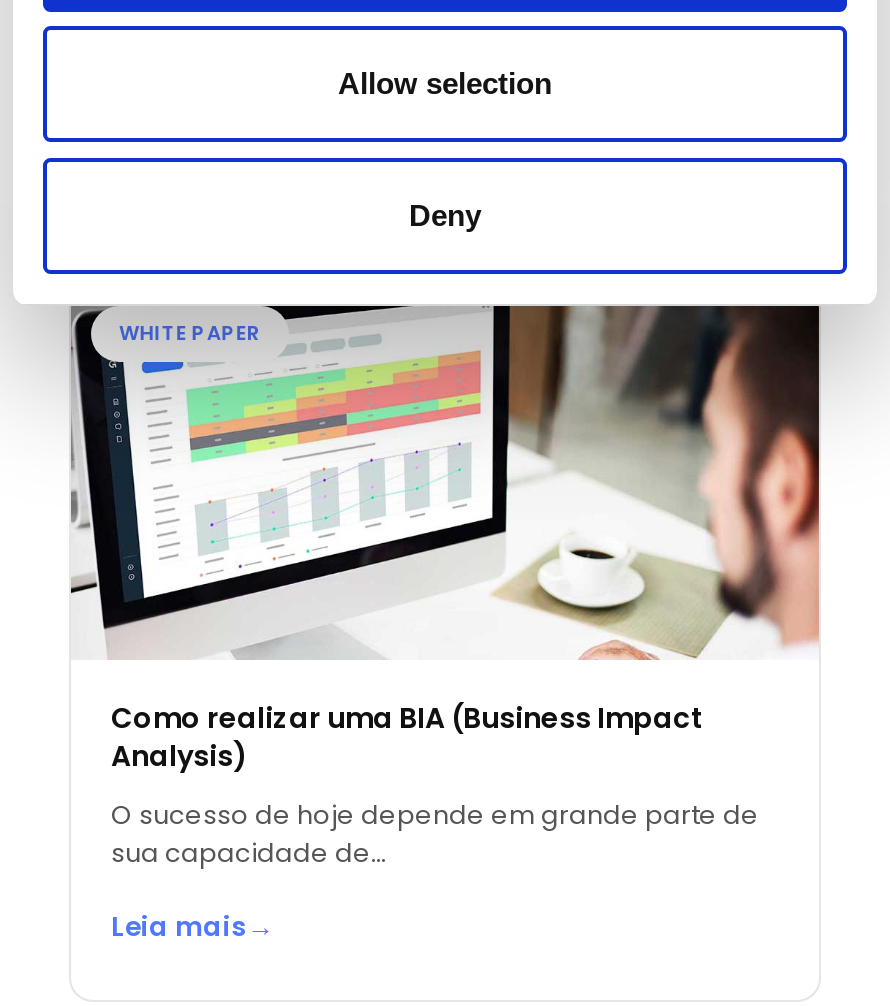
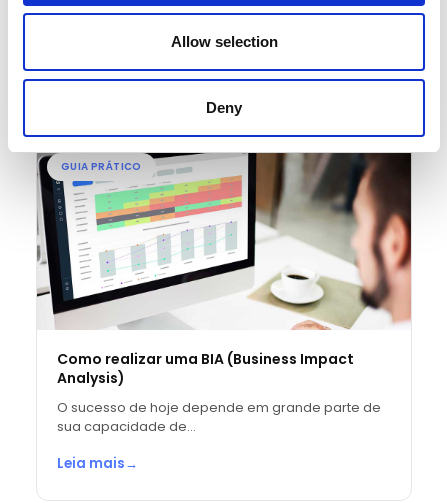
[119,319,262,349] WHITE PAPER -> [61,159,142,174] GUIA PRÁTICO

